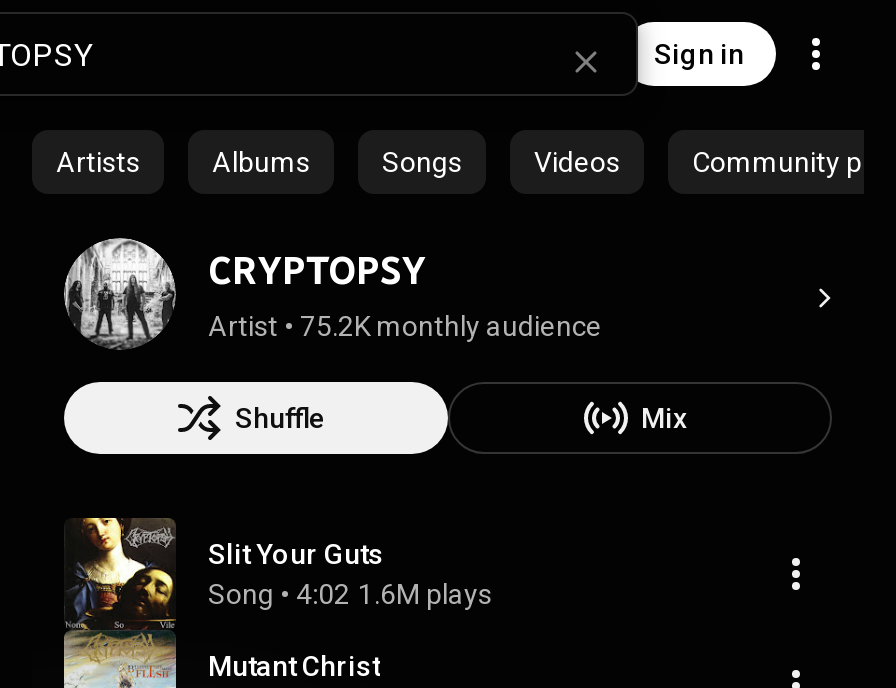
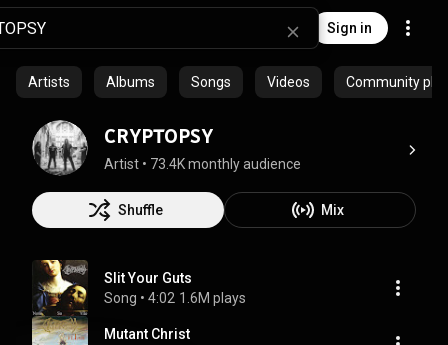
[208,310,602,342] Artist • 75.2K monthly audience -> [104,156,301,172] Artist • 73.4K monthly audience

